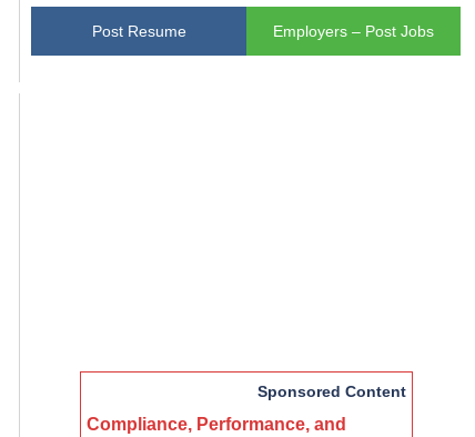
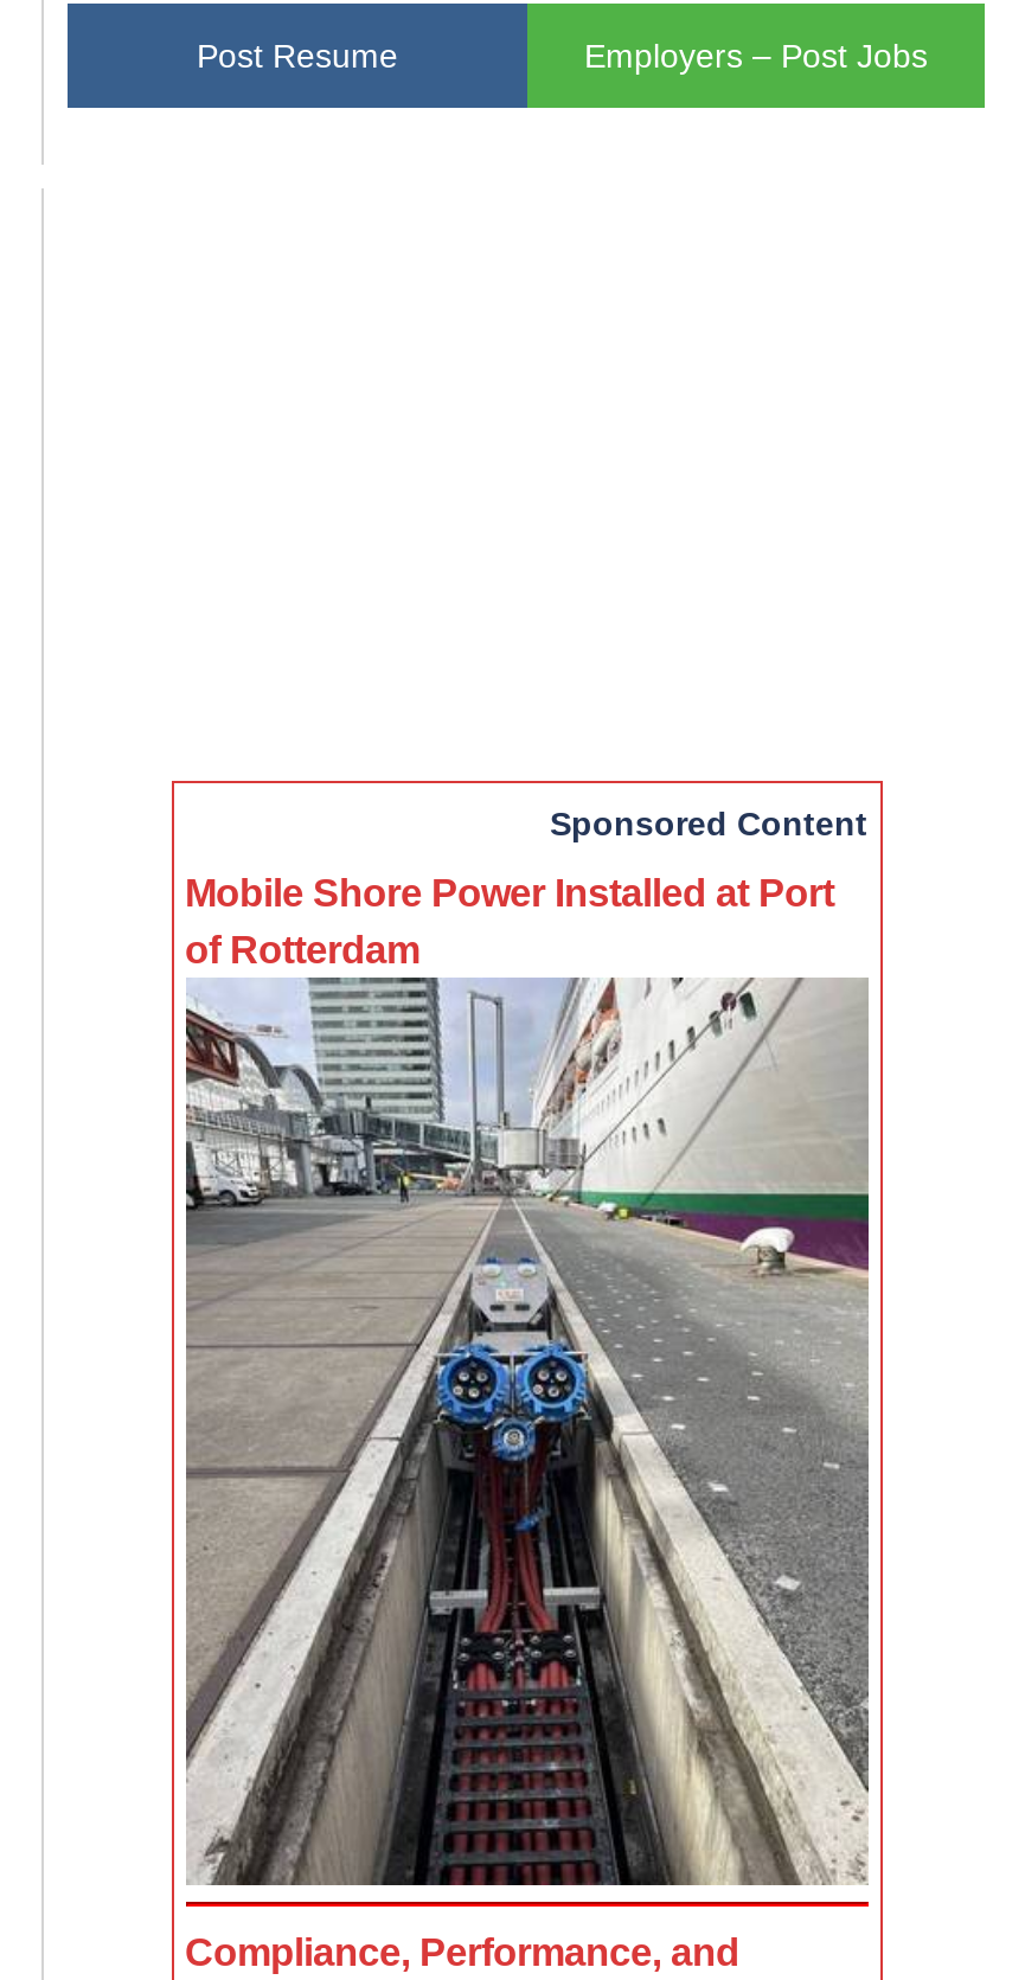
none -> [184,974,871,1908] [image]
none -> [185,870,834,970] Mobile Shore Power Installed at Port | of Rotterdam

